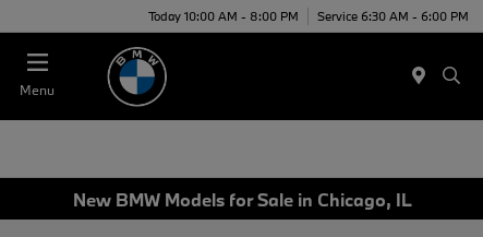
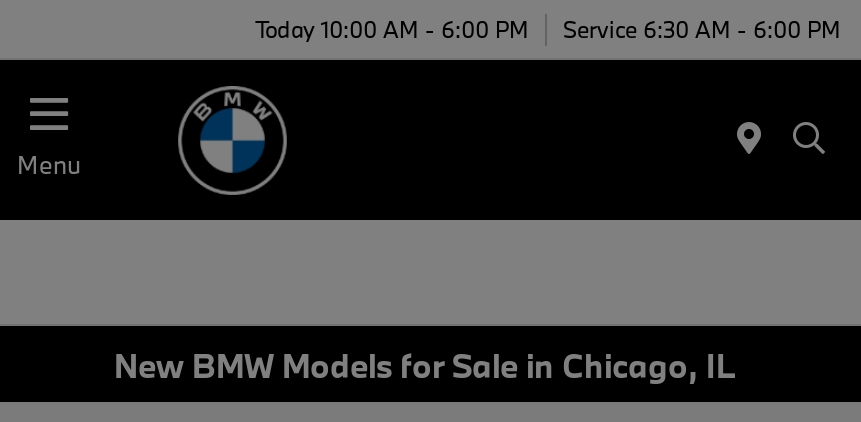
[148,7,469,23] Today 10:00 AM - 8:00 PM Service 6:30 AM - 6:00 PM -> [255,13,841,43] Today 10:00 AM - 6:00 PM Service 6:30 AM - 6:00 PM

